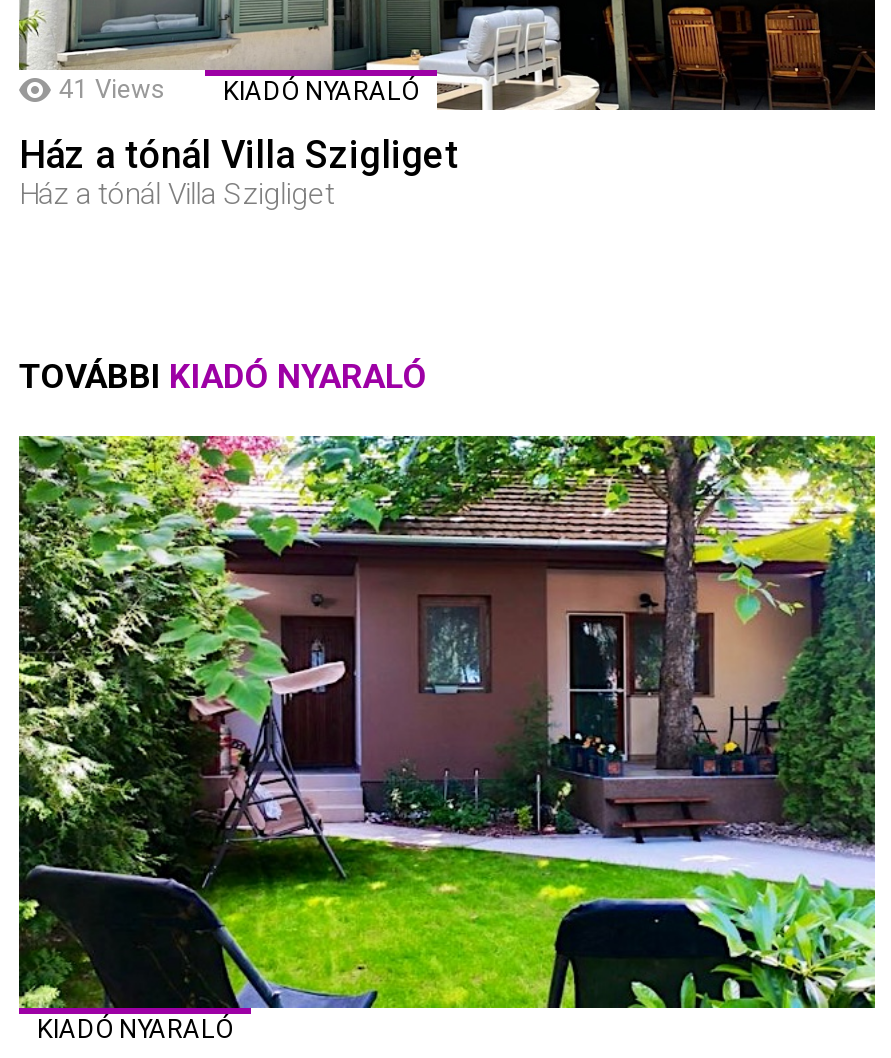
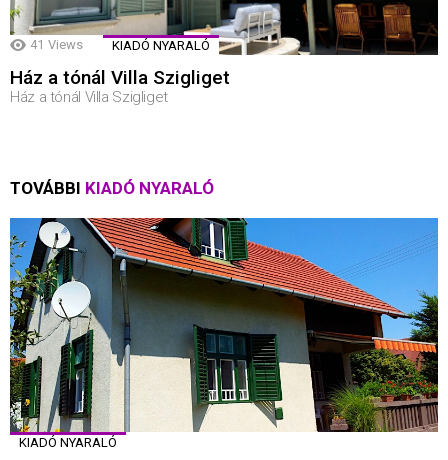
[17,434,877,1016] [image] -> [9,217,439,436] [image]

